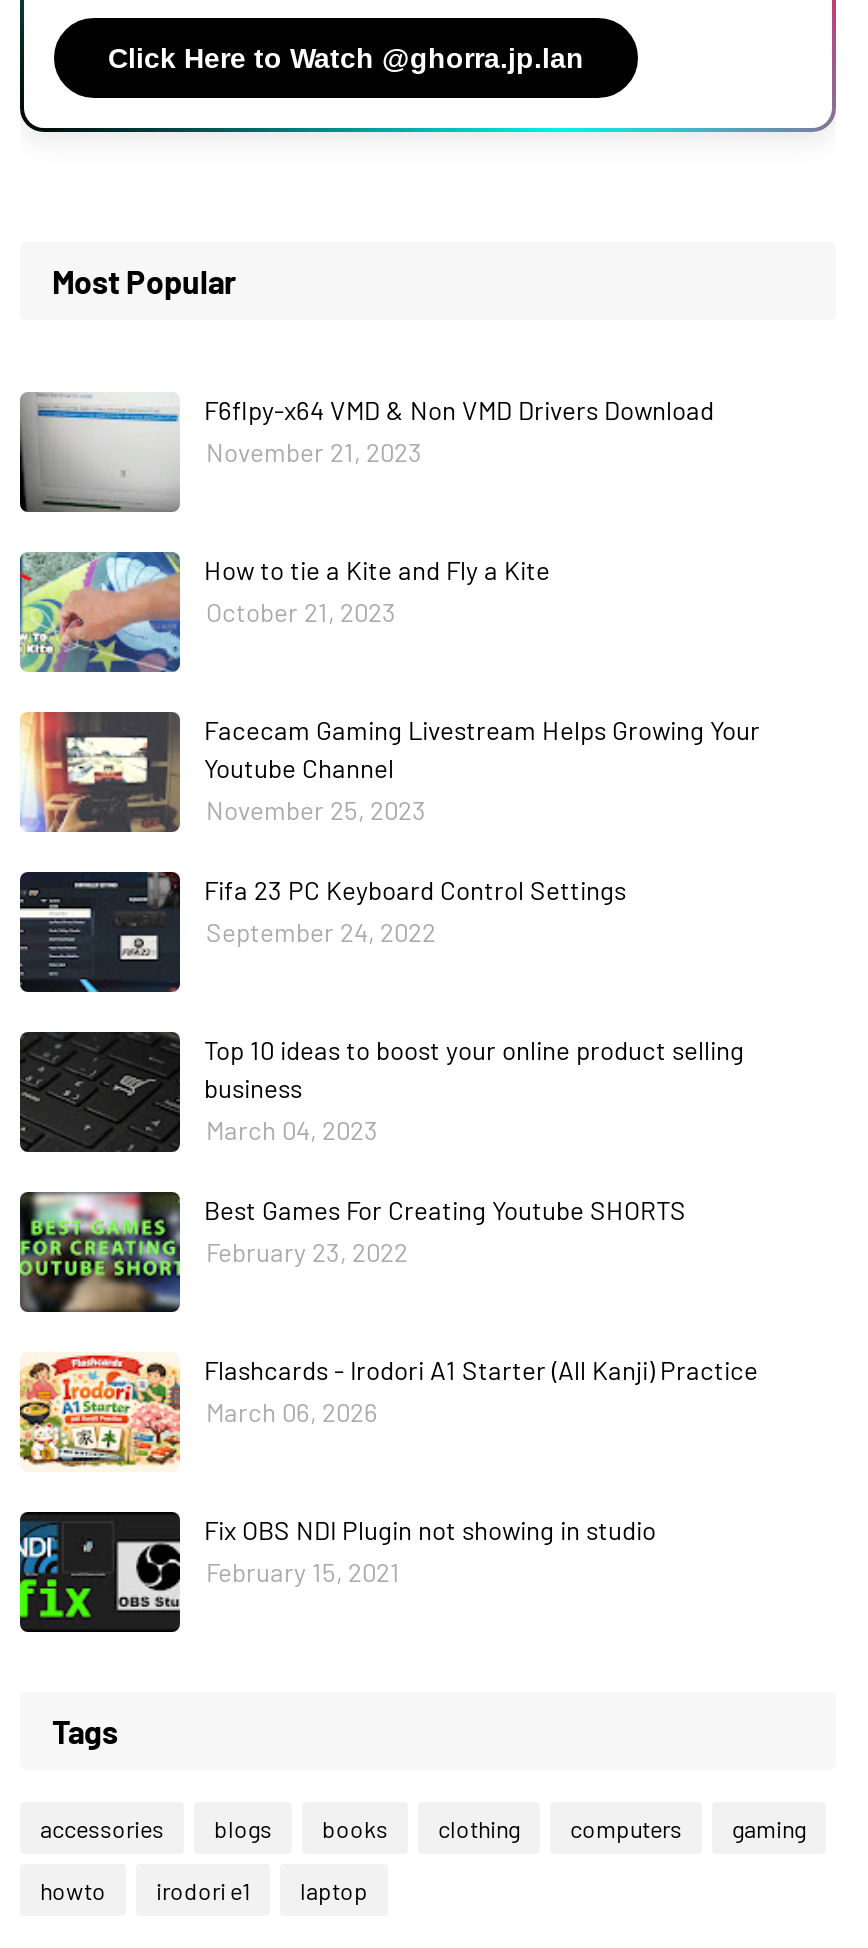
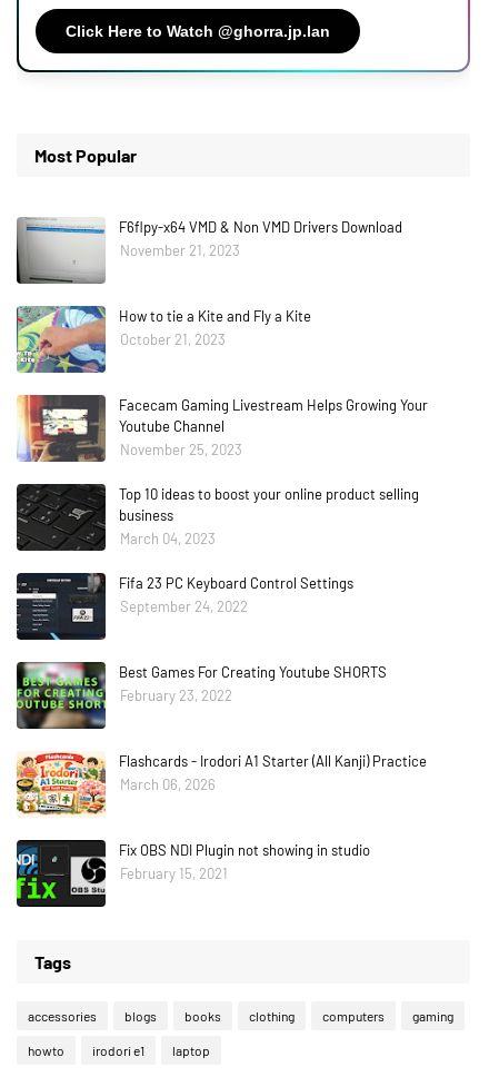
moved [20,872,626,994] -> [17,573,353,641]: [image] | Fifa 23 PC Keyboard Control Settings | September 24, 2022
moved [204,1034,744,1146] -> [119,485,419,547]: Top 10 ideas to boost your online product selling | business | March 04, 2023

